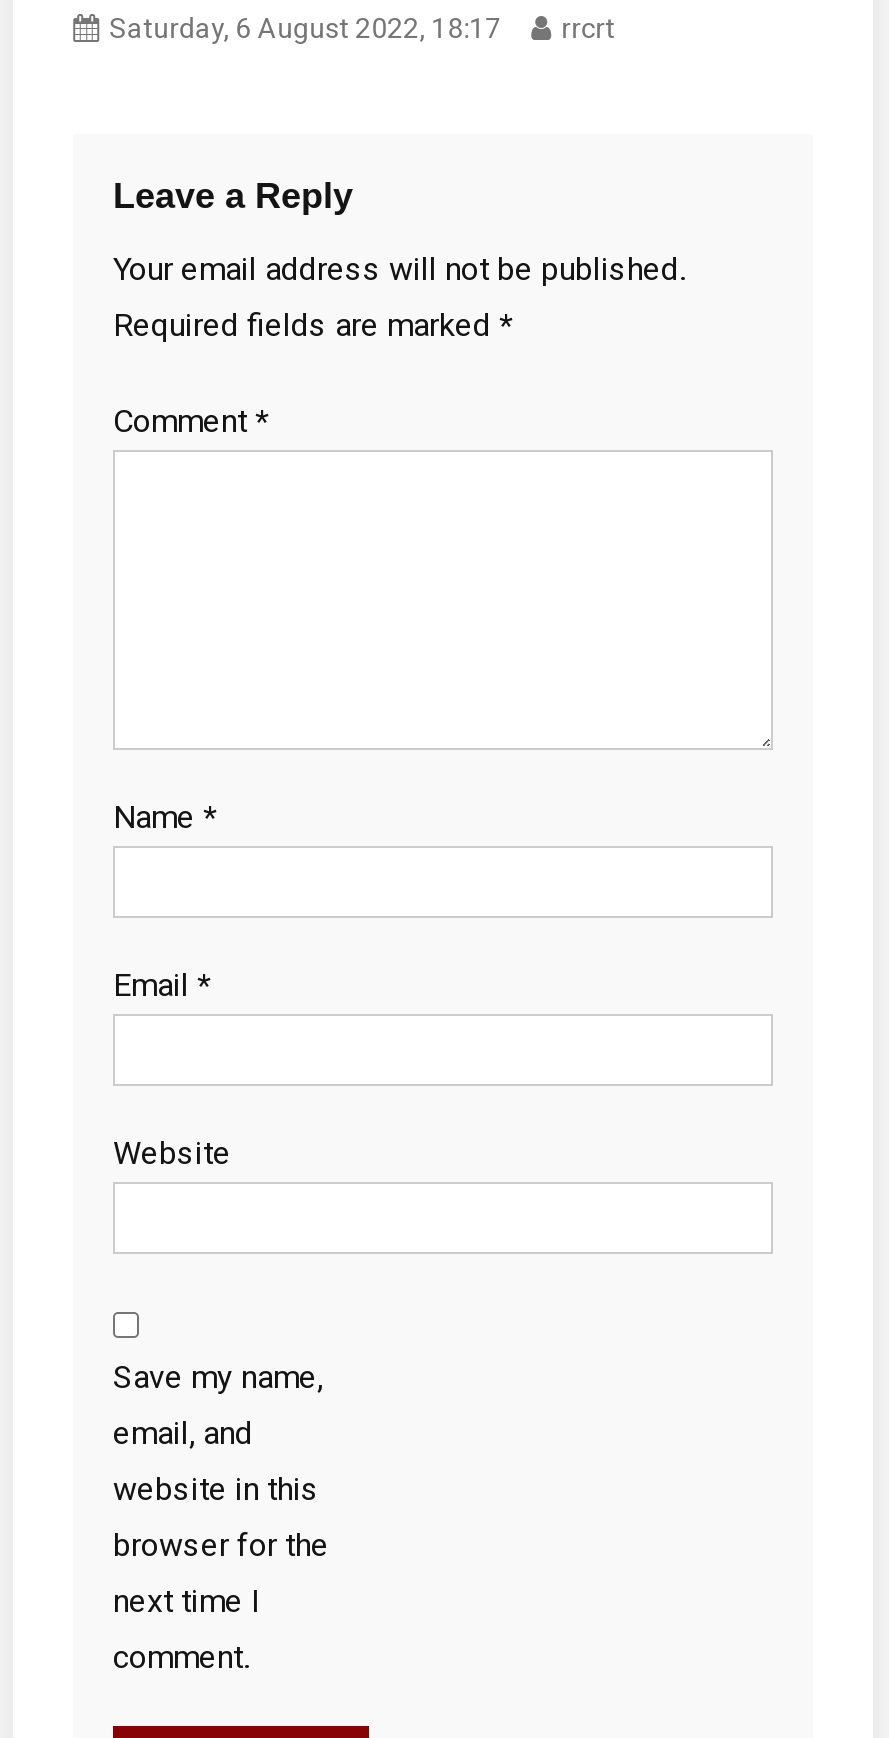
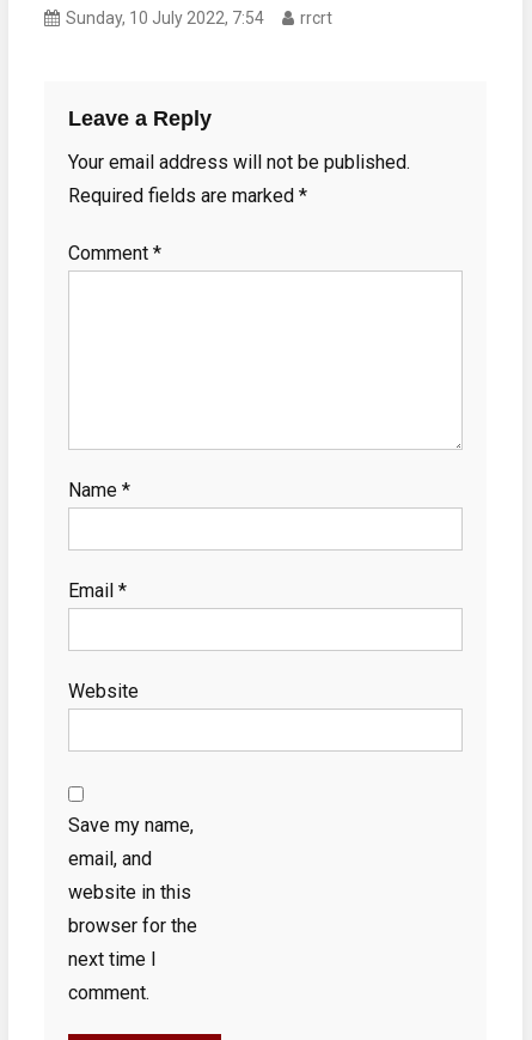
[109,13,501,45] Saturday, 6 August 2022, 18:17 -> [66,9,264,28] Sunday, 10 July 2022, 7:54

